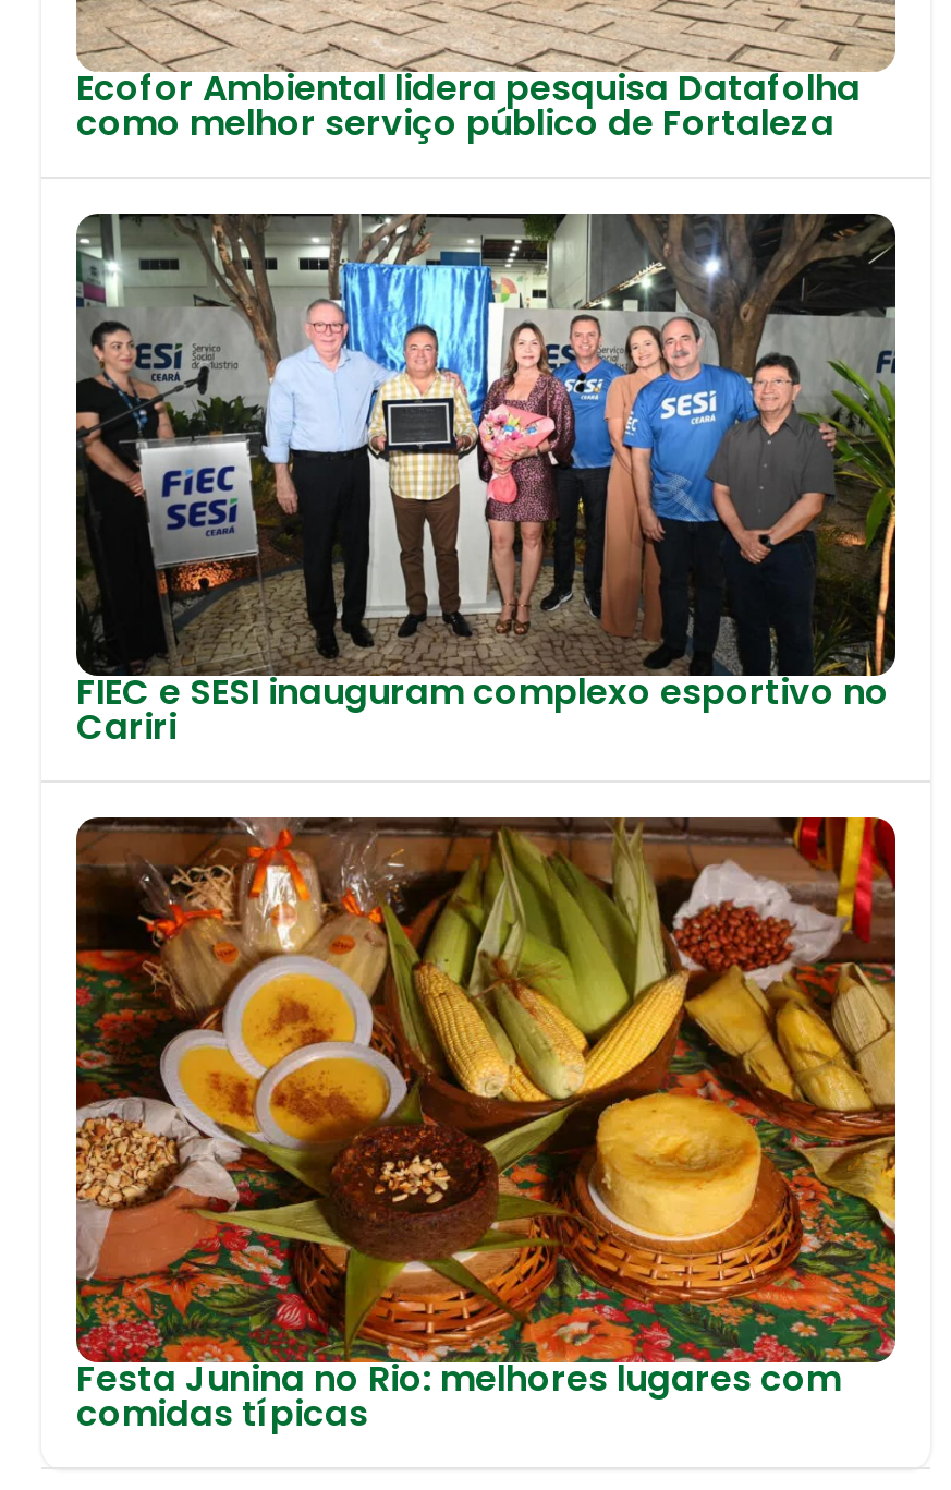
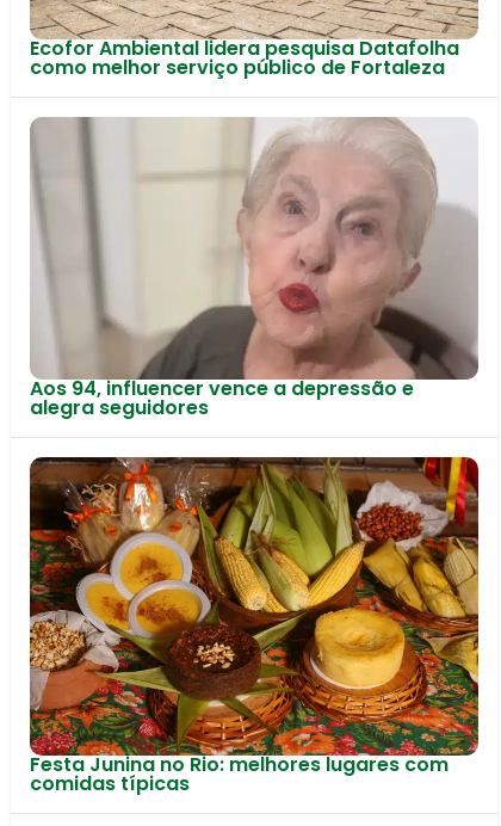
[74,211,898,751] [image] | FIEC e SESI inauguram complexo esportivo no | Cariri -> [30,117,478,421] [image] | Aos 94, influencer vence a depressão e | alegra seguidores

